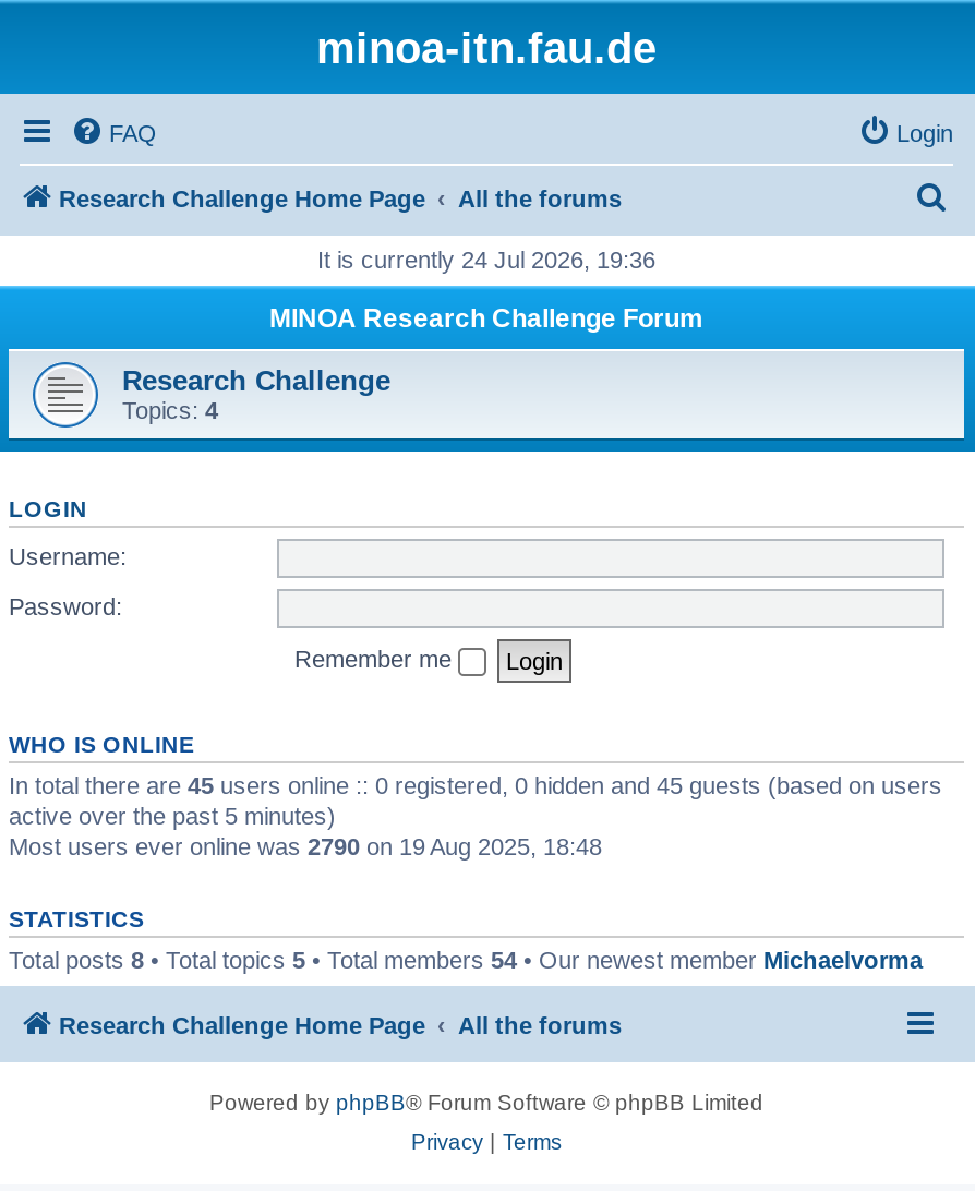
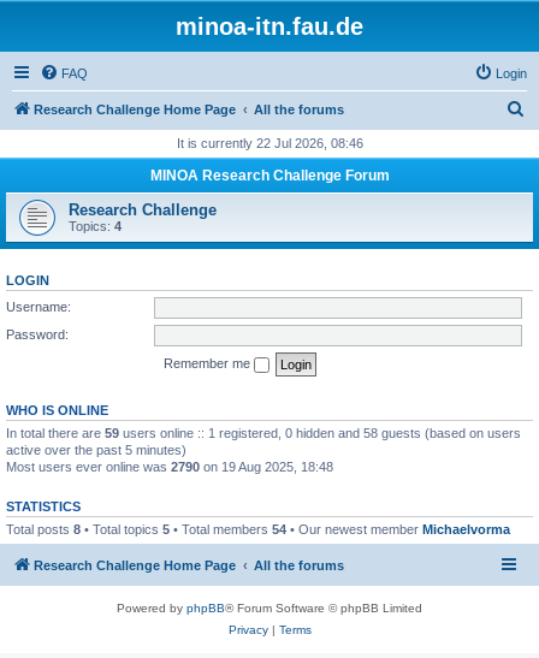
[317,246,655,273] It is currently 24 Jul 2026, 19:36 -> [176,136,363,150] It is currently 22 Jul 2026, 08:46
[9,771,942,797] In total there are 45 users online :: 0 registered, 0 hidden and 45 guests (based on users -> [6,425,521,440] In total there are 59 users online :: 1 registered, 0 hidden and 58 guests (based on users

